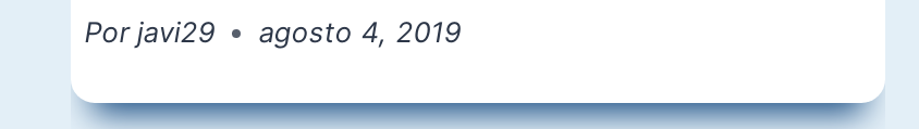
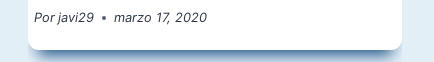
[84,16,461,49] Por javi29 agosto 4, 2019 -> [34,10,207,25] Por javi29 marzo 17, 2020

